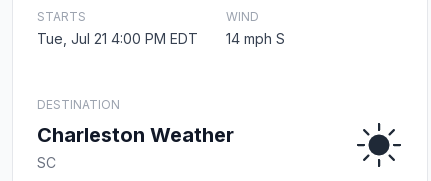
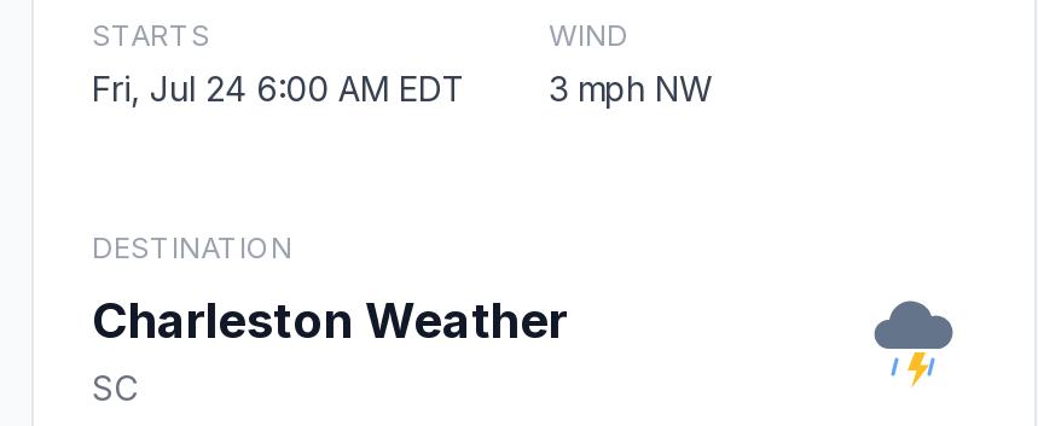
[37,30,198,47] Tue, Jul 21 4:00 PM EDT -> [92,68,466,109] Fri, Jul 24 6:00 AM EDT
[226,30,285,47] 14 mph S -> [549,68,713,109] 3 mph NW
[356,122,402,168] [image] -> [868,294,969,396] [image]

